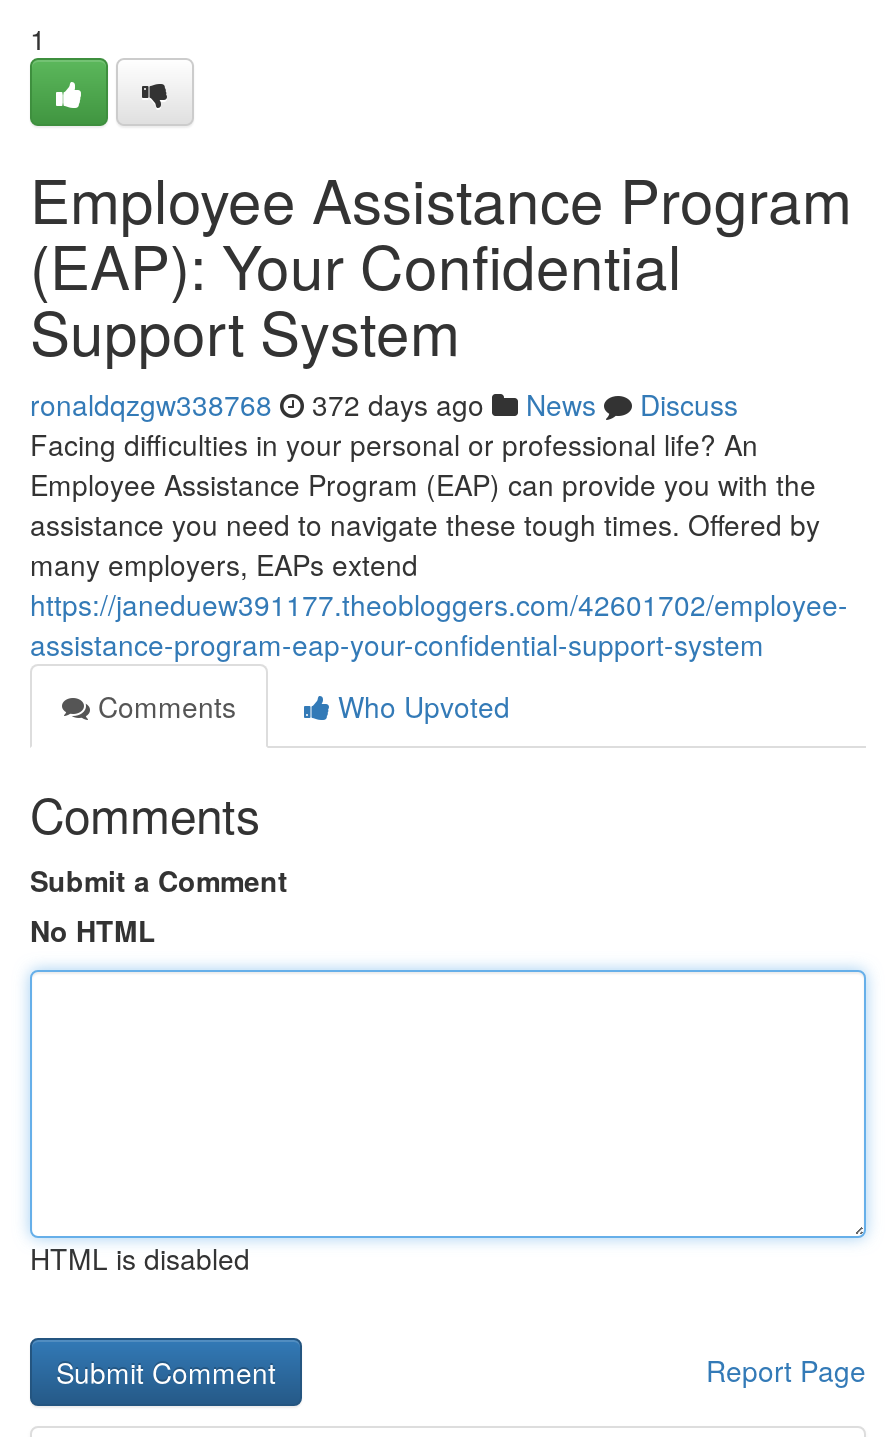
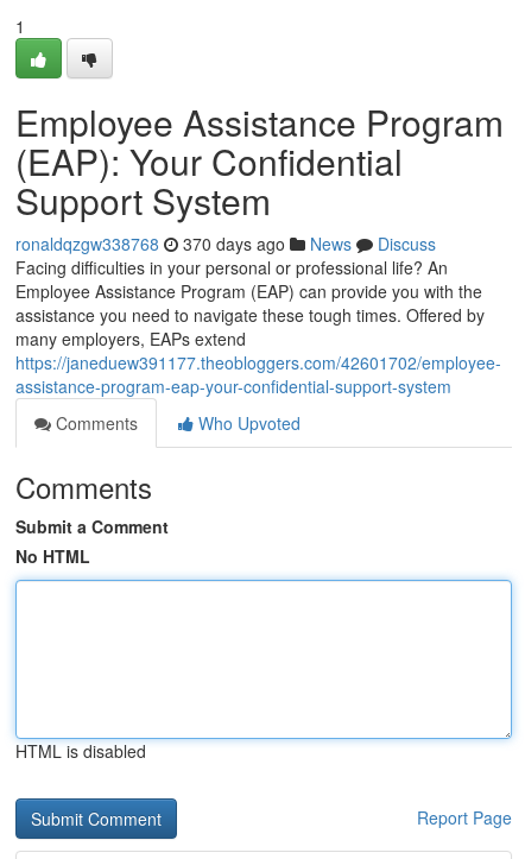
[30,384,738,424] ronaldqzgw338768 372 days ago News Discuss -> [15,232,436,255] ronaldqzgw338768 370 days ago News Discuss

